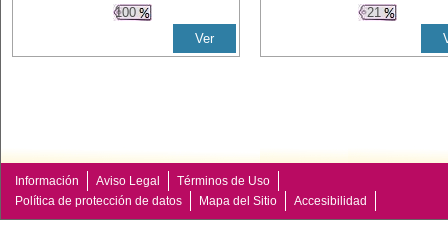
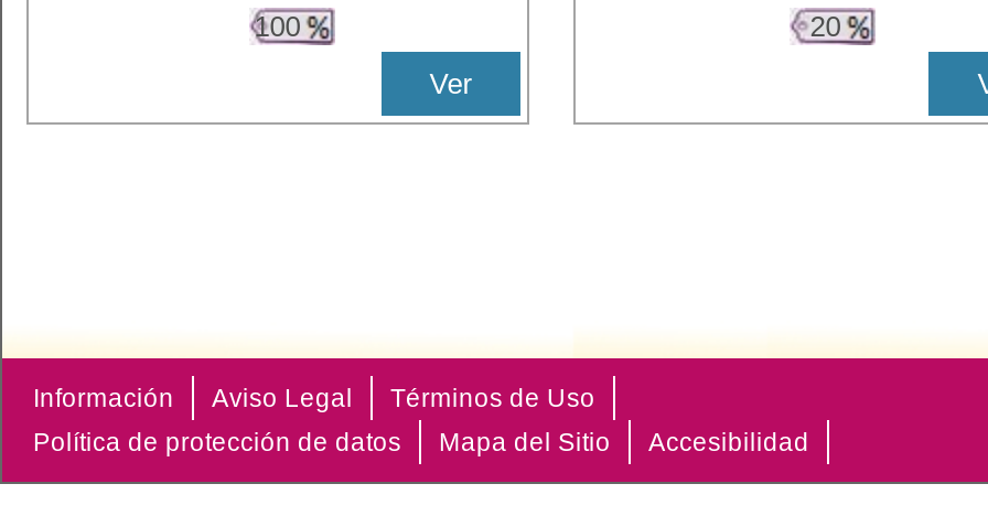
[367,5,381,20] 21 -> [810,10,841,43] 20

